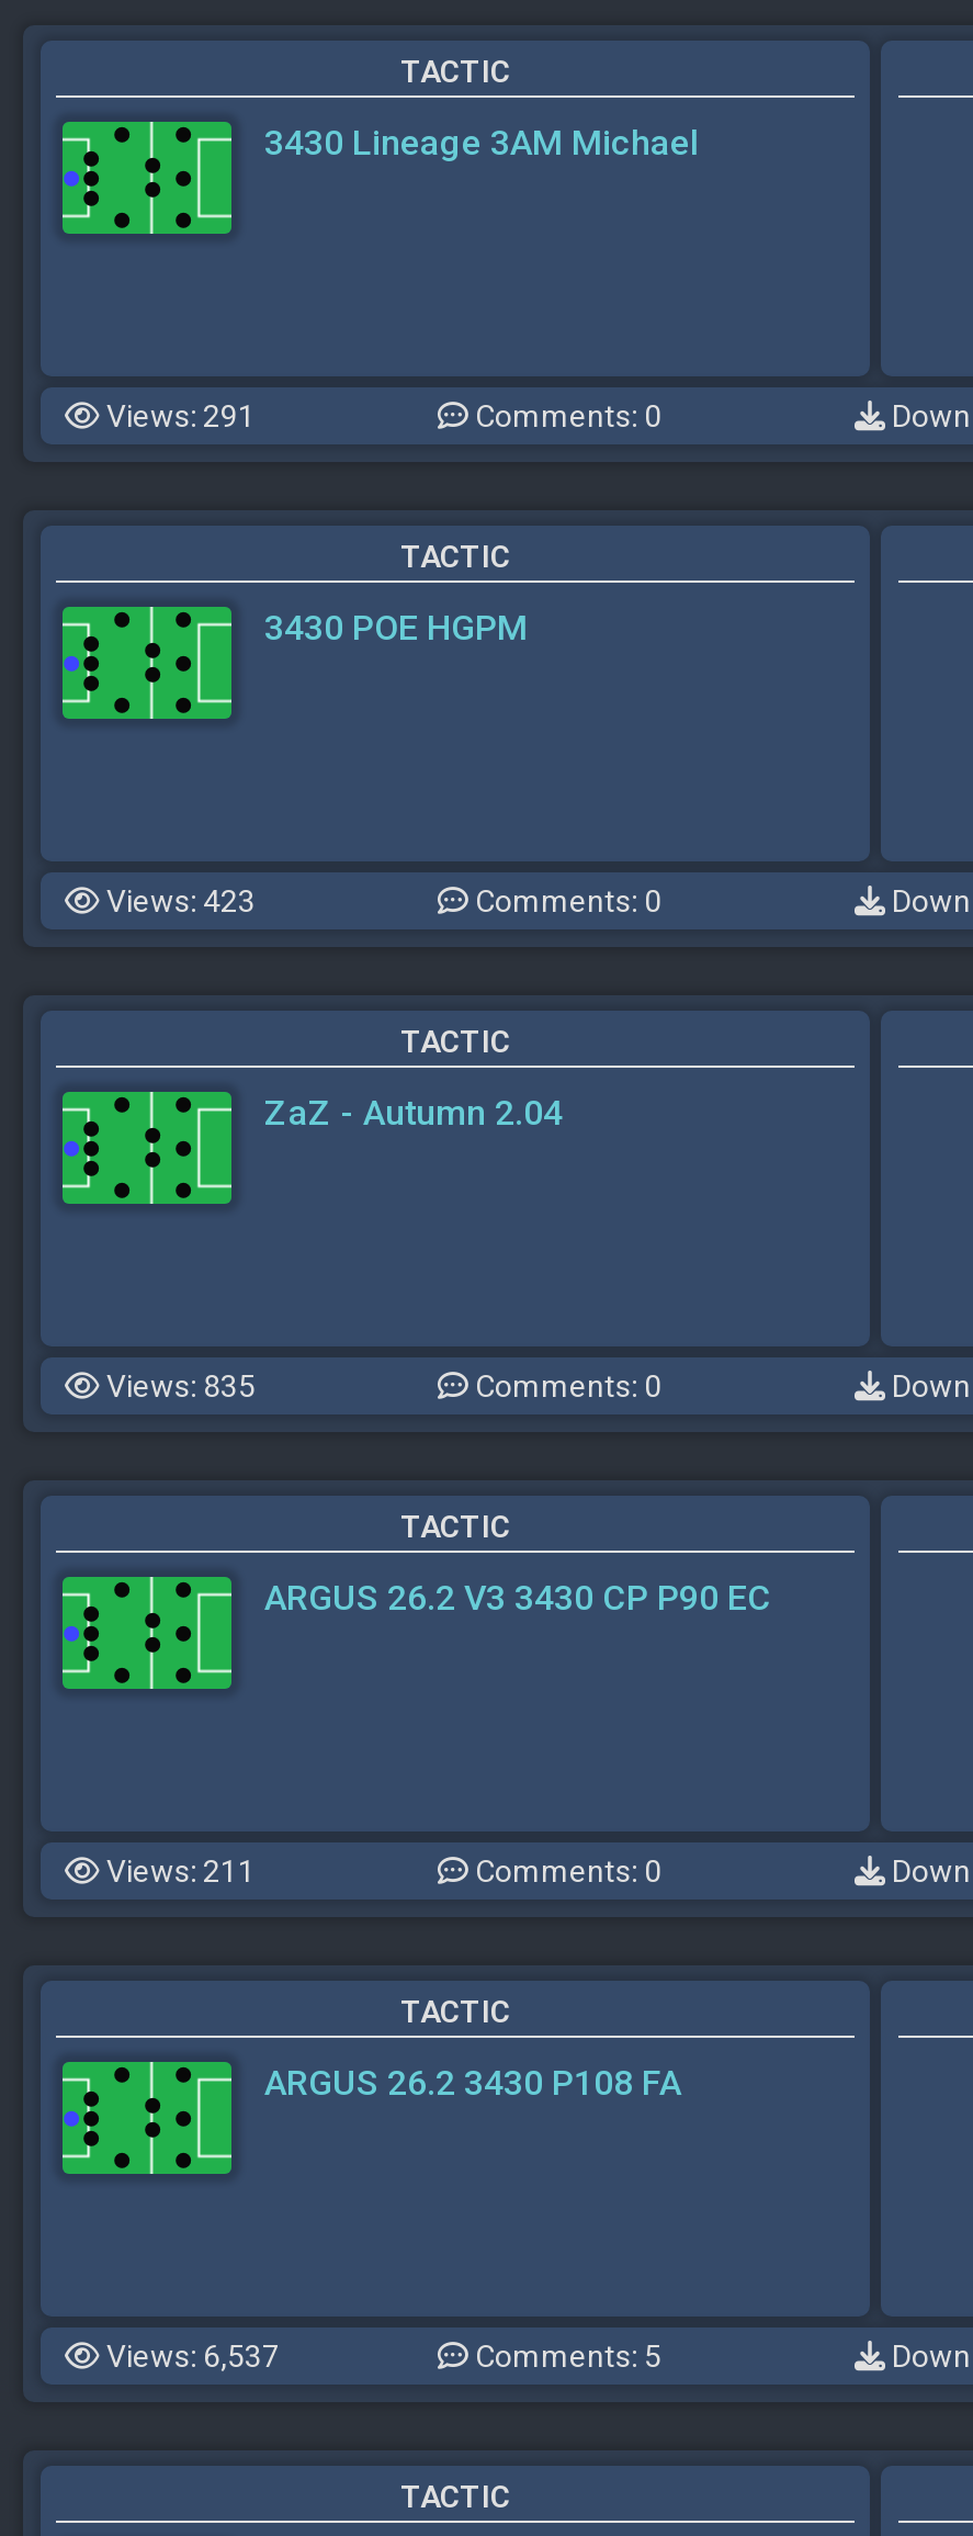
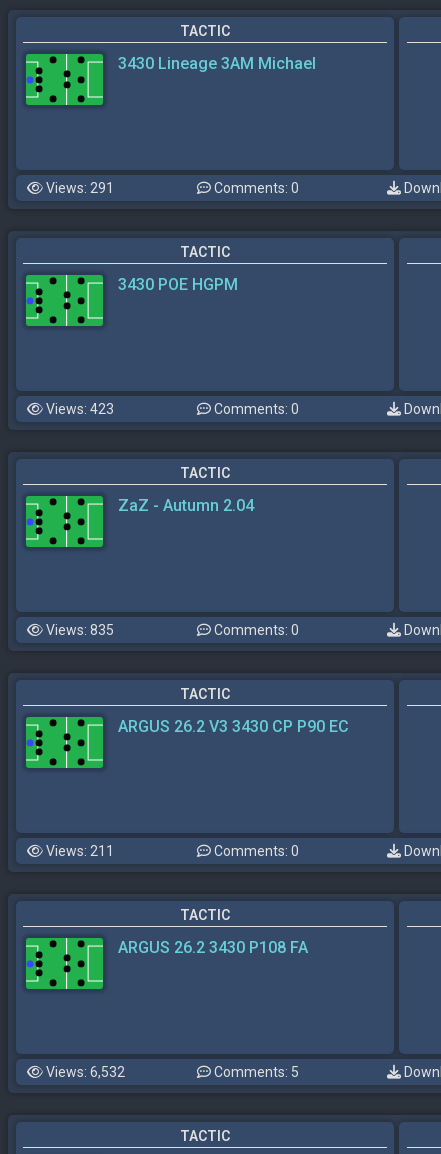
[100,2338,280,2374] Views: 6,537 -> [43,1064,125,1080] Views: 6,532

